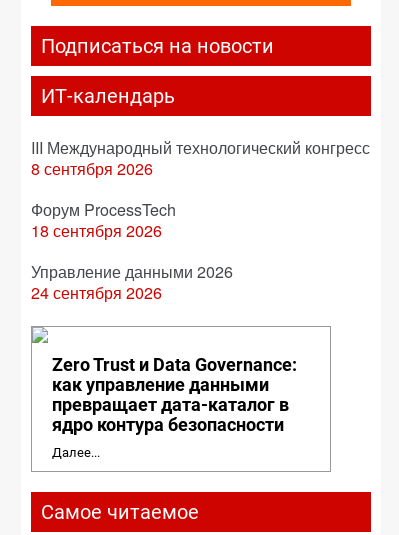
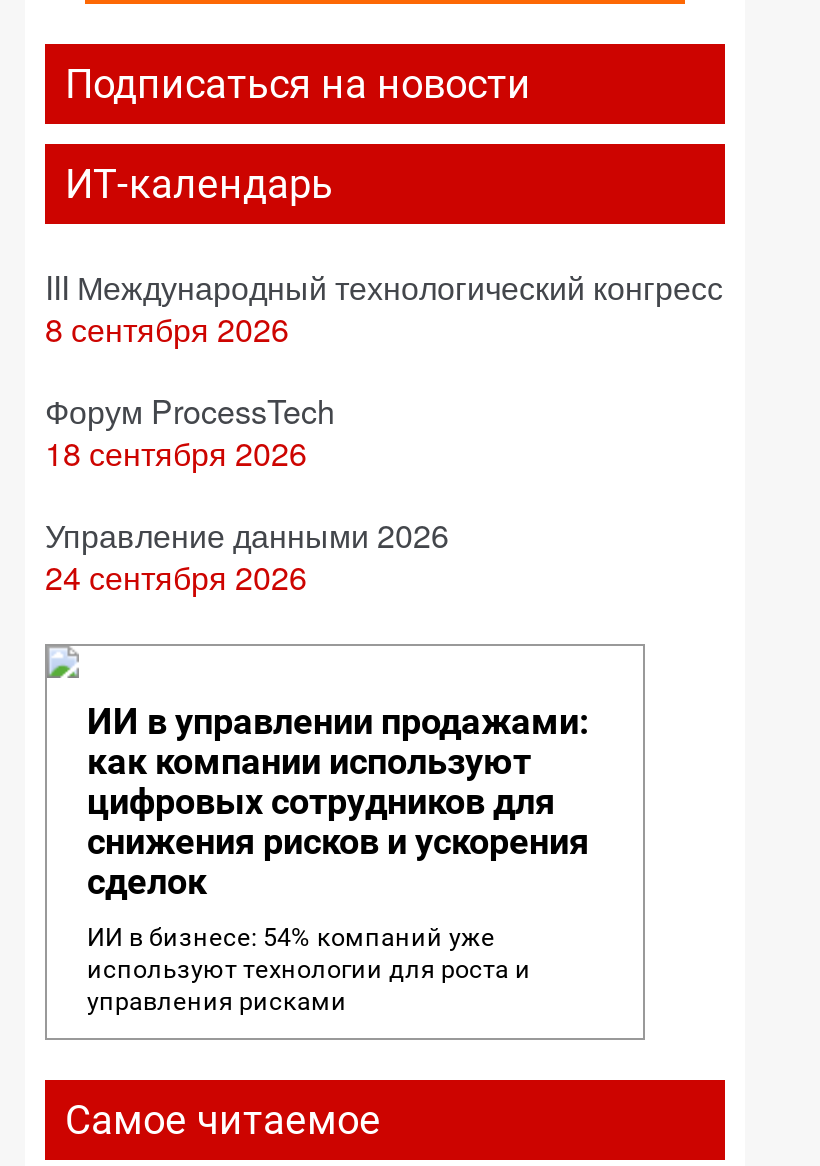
[52,354,297,435] Zero Trust и Data Governance: | как управление данными | превращает дата-каталог в | ядро контура безопасности -> [87,700,589,902] ИИ в управлении продажами: | как компании используют | цифровых сотрудников для | снижения рисков и ускорения | сделок
[52,445,100,460] Далее... -> [87,922,531,1016] ИИ в бизнесе: 54% компаний уже | используют технологии для роста и | управления рисками

